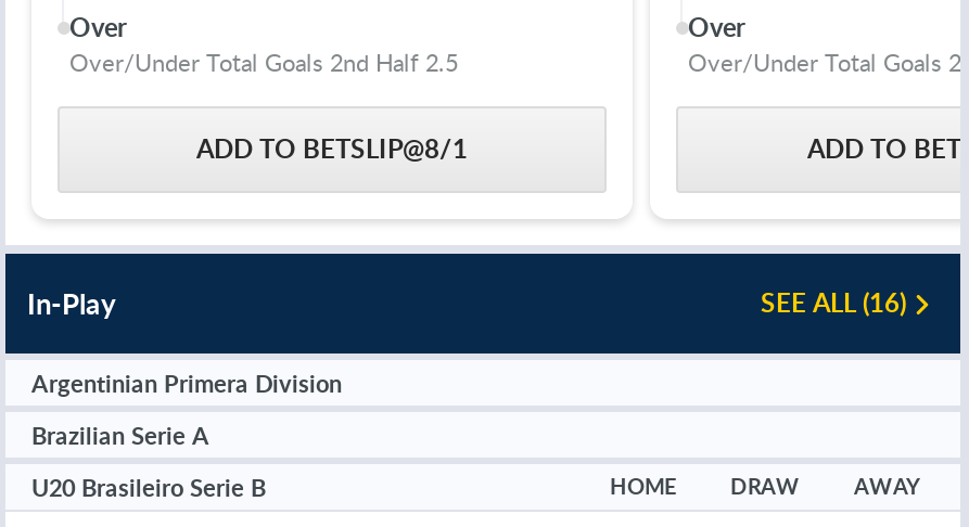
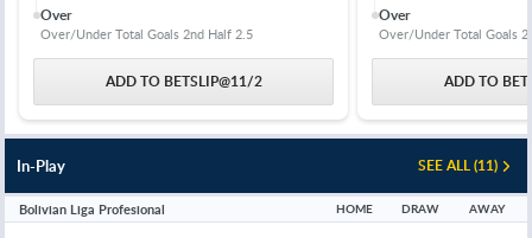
[196,131,468,167] ADD TO BETSLIP@8/1 -> [105,71,262,91] ADD TO BETSLIP@11/2
[31,285,906,504] SEE ALL (16) | Argentinian Primera Division | Brazilian Serie A | U20 Brasileiro Serie B -> [19,155,498,218] SEE ALL (11) | Bolivian Liga Profesional

